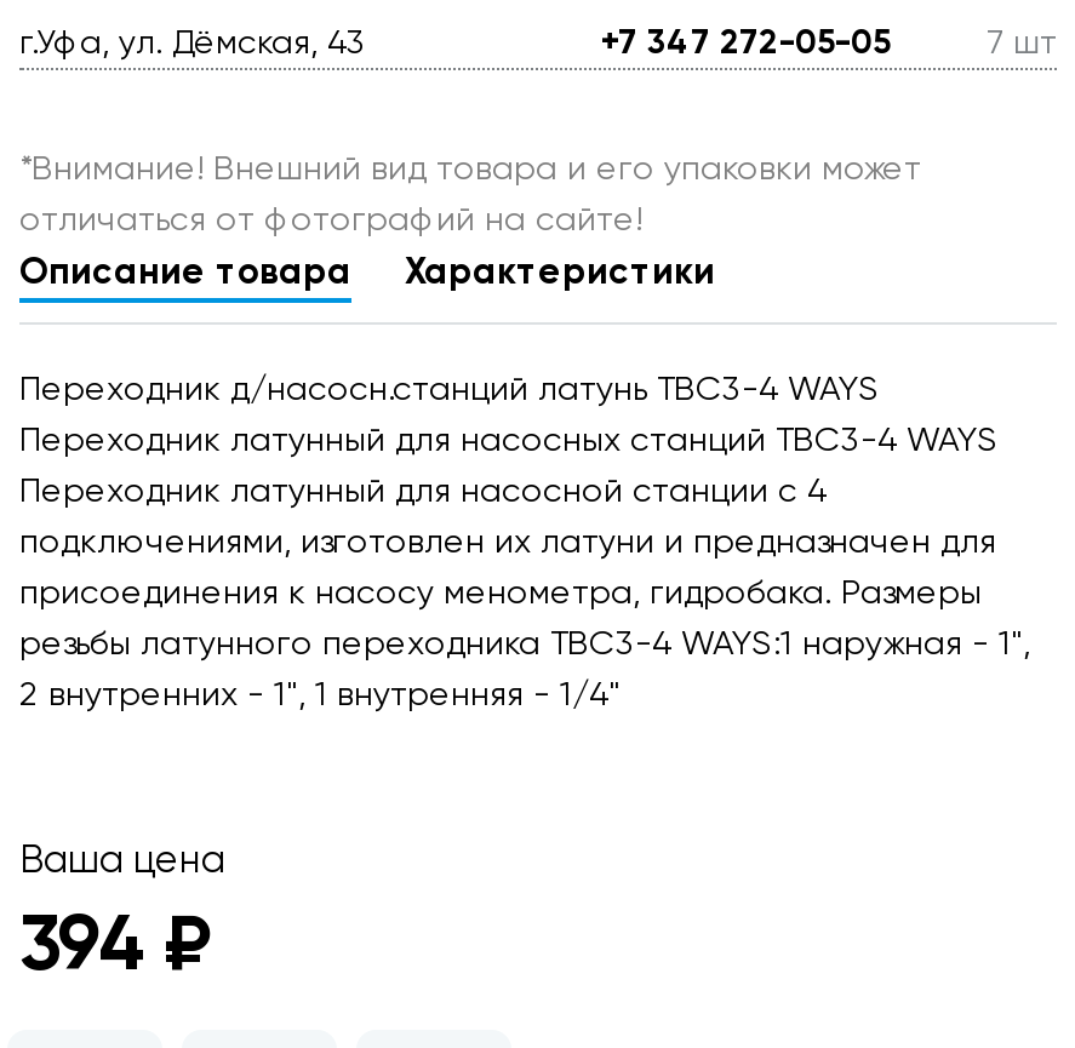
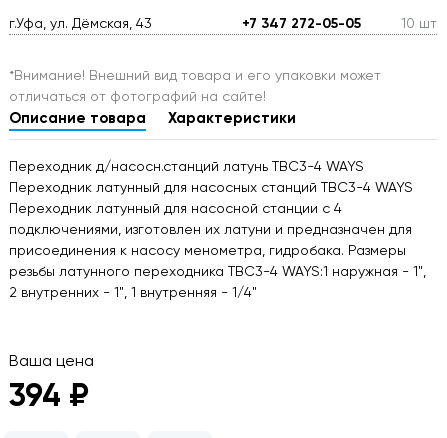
[987,22,1057,61] 7 шт -> [401,15,437,31] 10 шт

